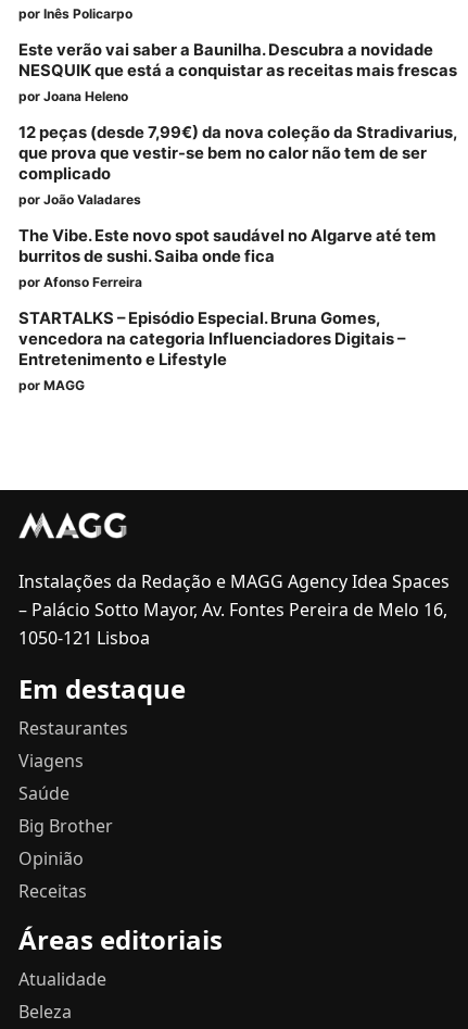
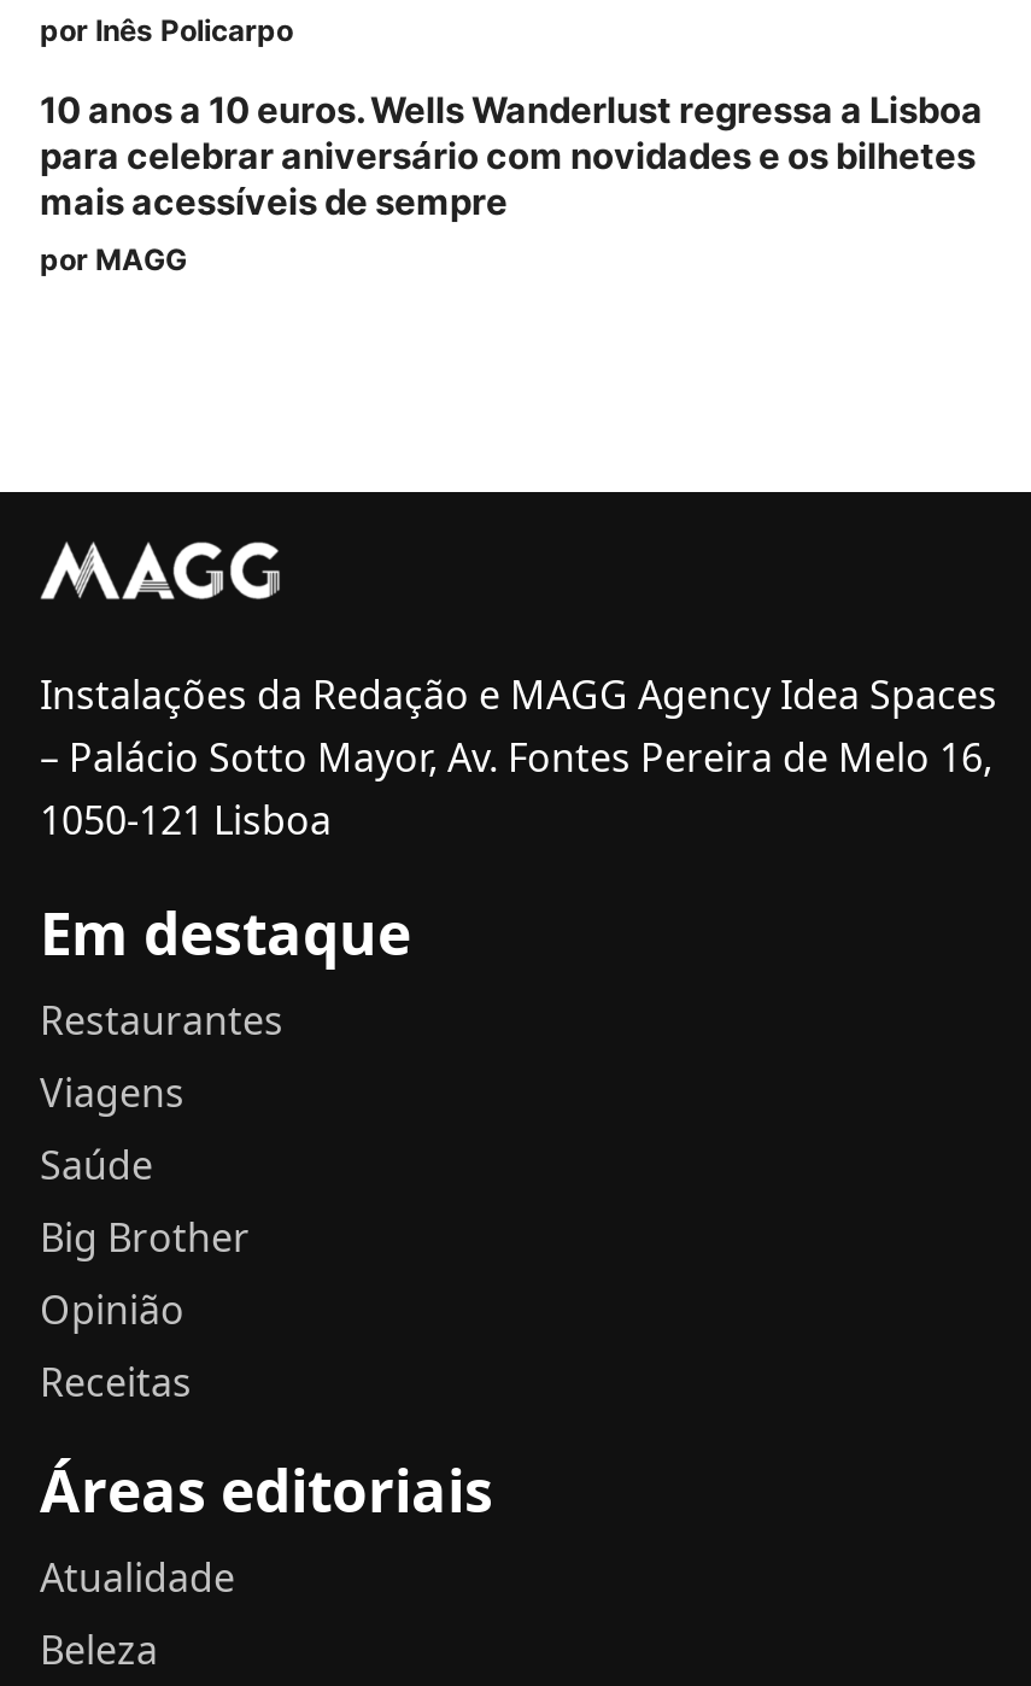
[18,40,457,369] Este verão vai saber a Baunilha. Descubra a novidade | NESQUIK que está a conquistar as receitas mais frescas | por Joana Heleno | 12 peças (desde 7,99€) da nova coleção da Stradivarius, | que prova que vestir-se bem no calor não tem de ser | complicado | por João Valadares | The Vibe. Este novo spot saudável no Algarve até tem | burritos de sushi. Saiba onde fica | por Afonso Ferreira | STARTALKS – Episódio Especial. Bruna Gomes, | vencedora na categoria Influenciadores Digitais – | Entretenimento e Lifestyle -> [40,88,983,223] 10 anos a 10 euros. Wells Wanderlust regressa a Lisboa | para celebrar aniversário com novidades e os bilhetes | mais acessíveis de sempre

